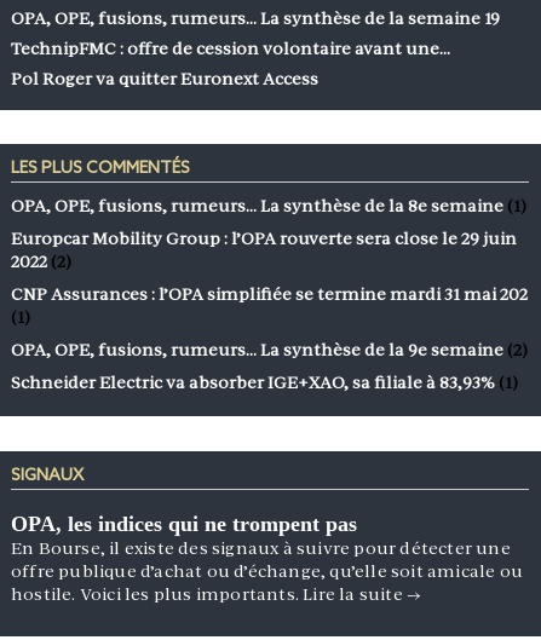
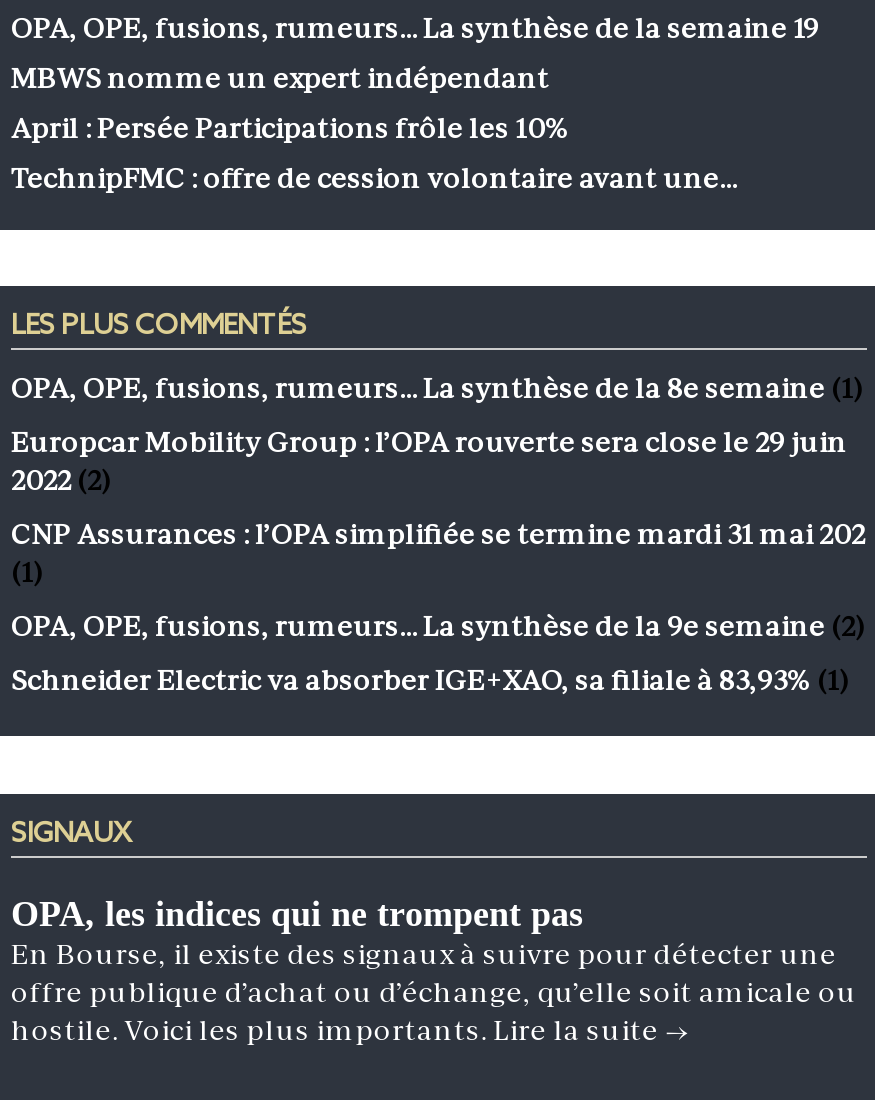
none -> [11,61,569,143] MBWS nomme un expert indépendant | April : Persée Participations frôle les 10%
moved [11,38,450,58] -> [11,161,737,193]: TechnipFMC : offre de cession volontaire avant une…
[11,69,318,88] Pol Roger va quitter Euronext Access -> none

